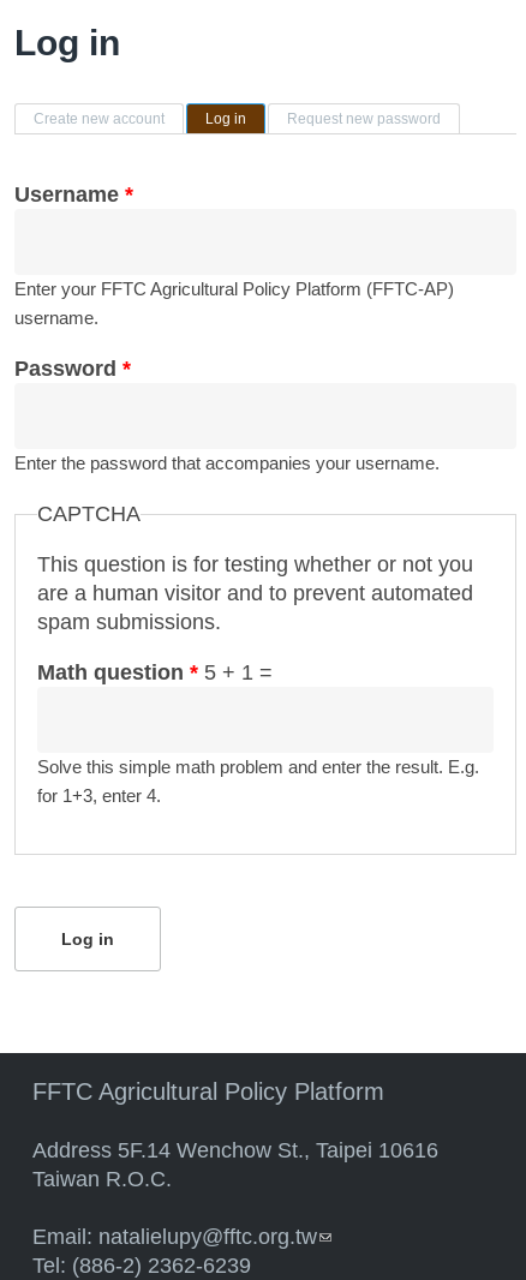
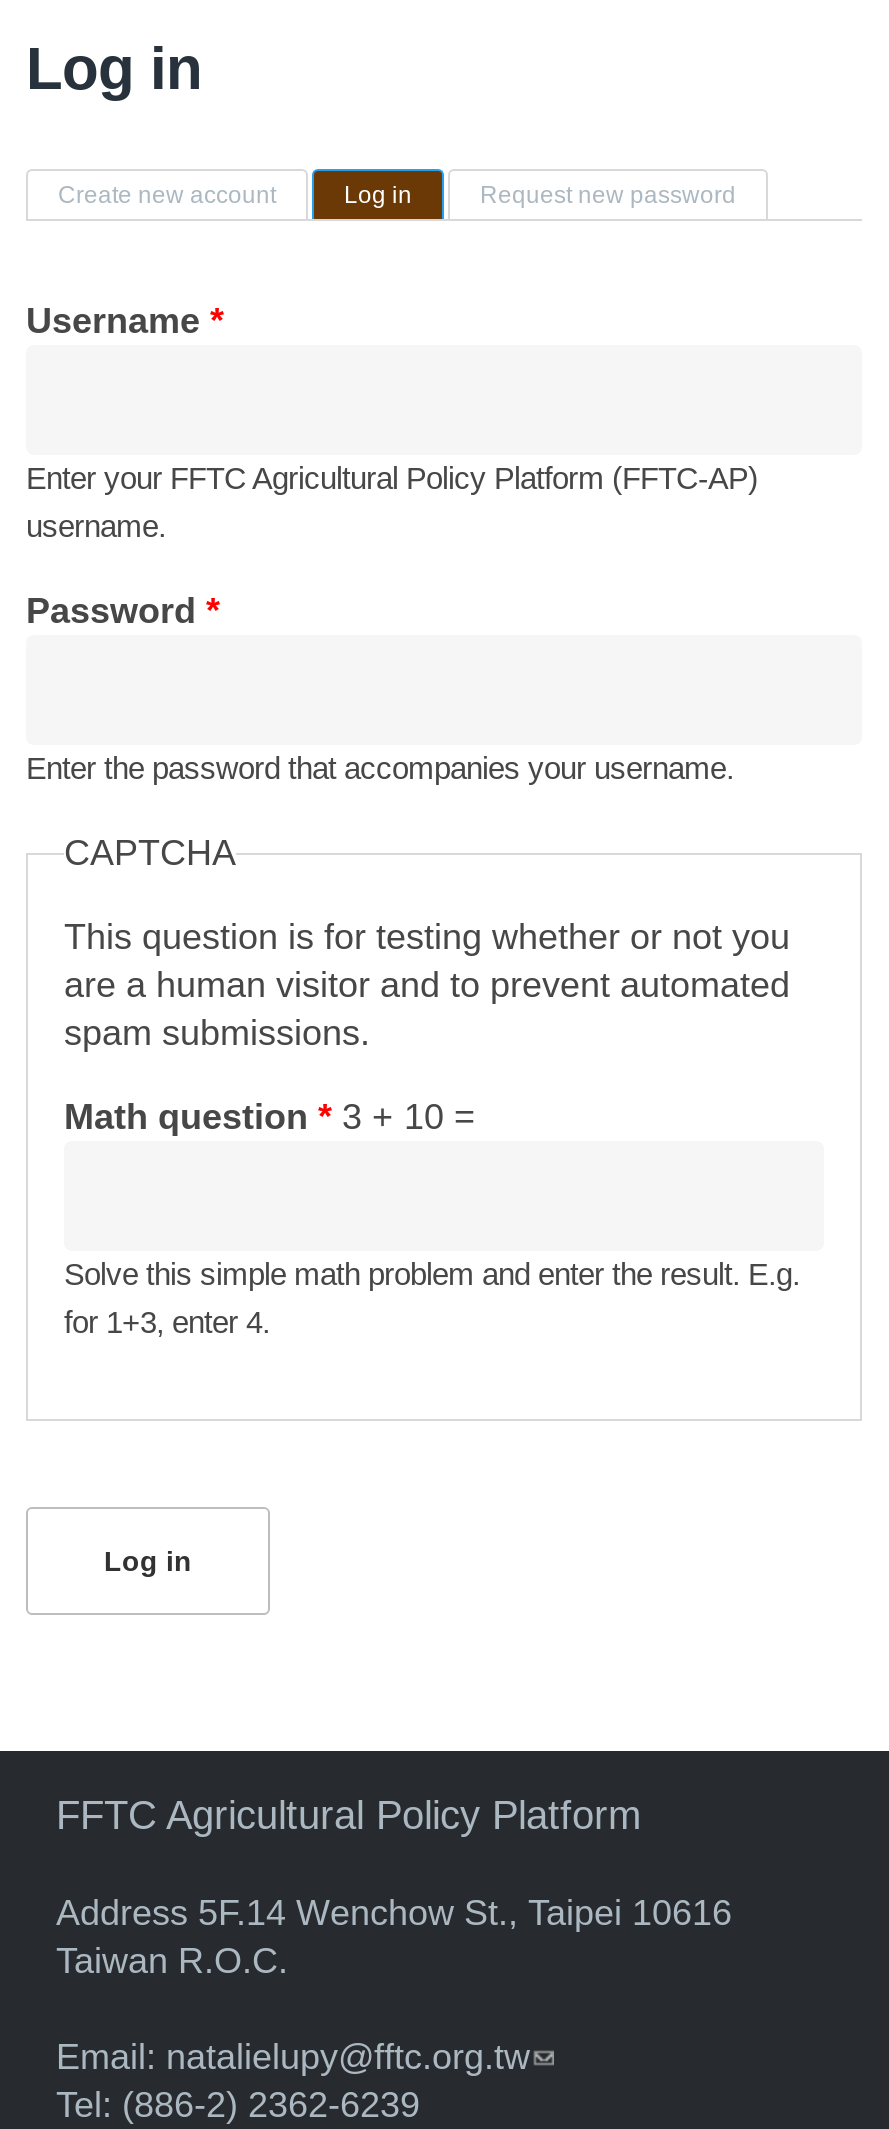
[37,660,273,684] Math question * 5 + 1 = -> [64,1097,476,1137] Math question * 3 + 10 =

